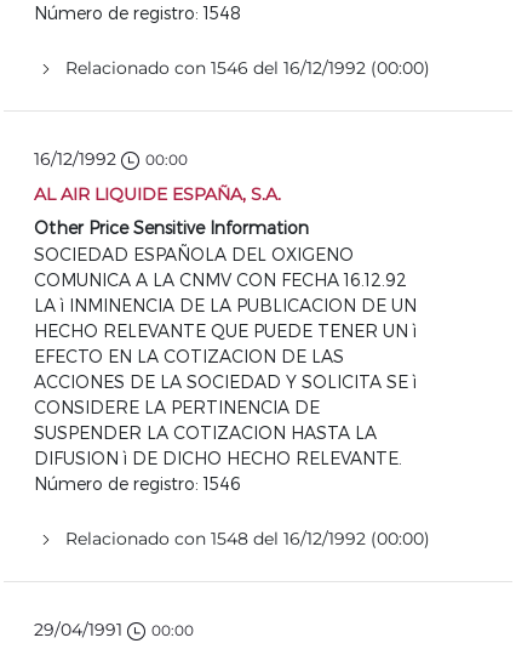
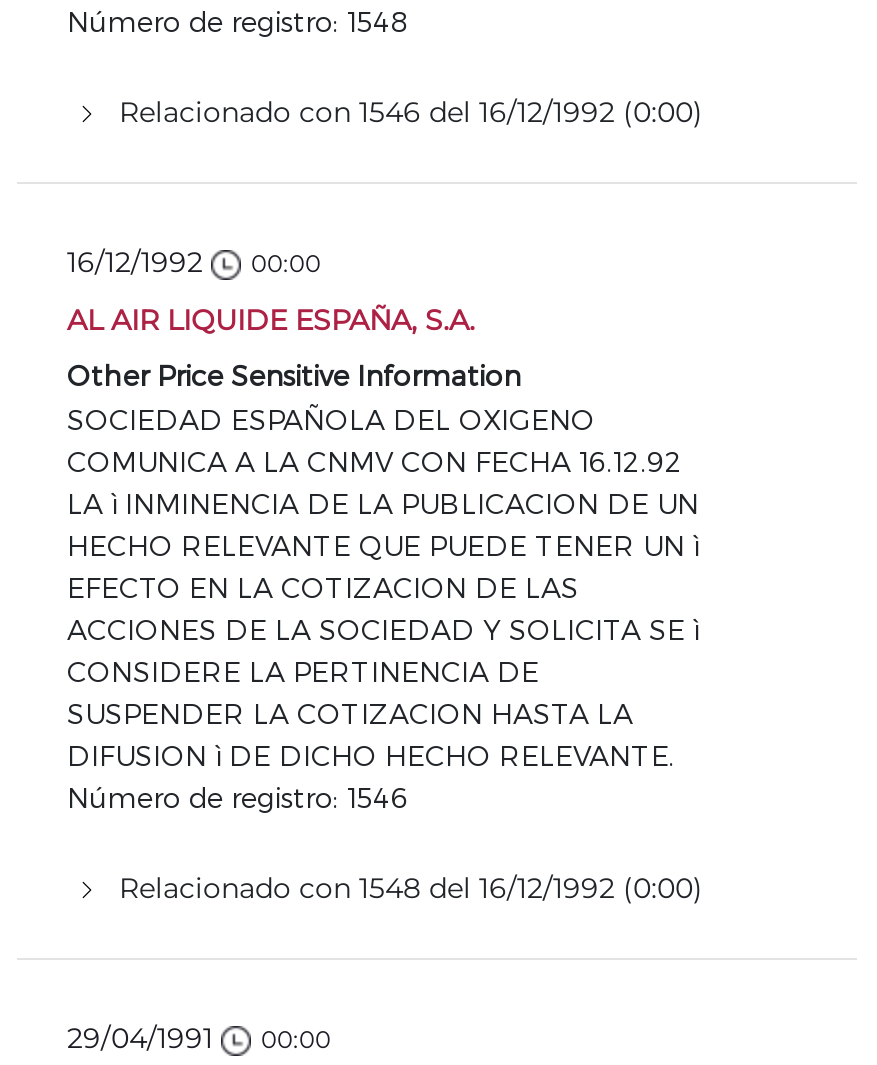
[65,57,430,79] Relacionado con 1546 del 16/12/1992 (00:00) -> [119,94,703,130] Relacionado con 1546 del 16/12/1992 (0:00)
[65,528,430,550] Relacionado con 1548 del 16/12/1992 (00:00) -> [119,870,703,906] Relacionado con 1548 del 16/12/1992 (0:00)

